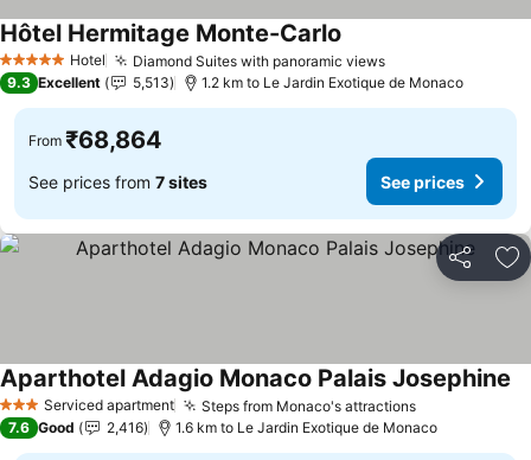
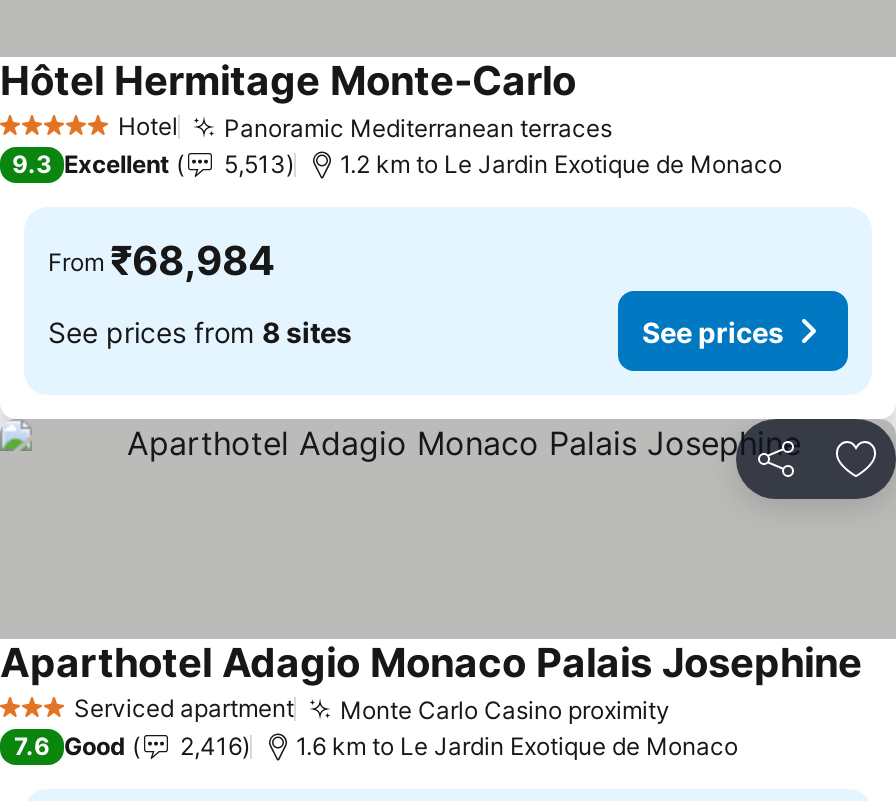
[133,52,385,69] Diamond Suites with panoramic views -> [224,112,612,142] Panoramic Mediterranean terraces
[28,126,162,154] From ₹68,864 -> [48,237,276,285] From ₹68,984
[28,171,207,191] See prices from 7 sites -> [48,314,352,348] See prices from 8 sites
[201,397,416,414] Steps from Monaco's attractions -> [340,694,670,724] Monte Carlo Casino proximity

